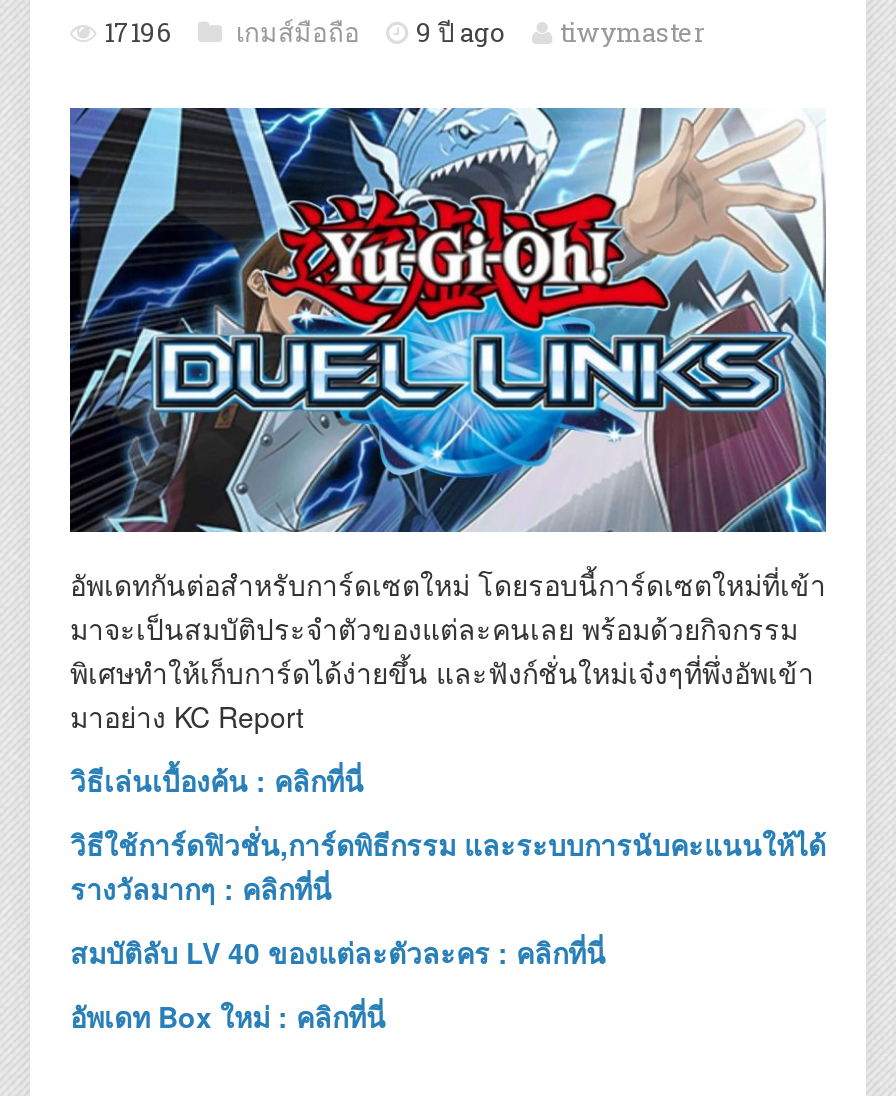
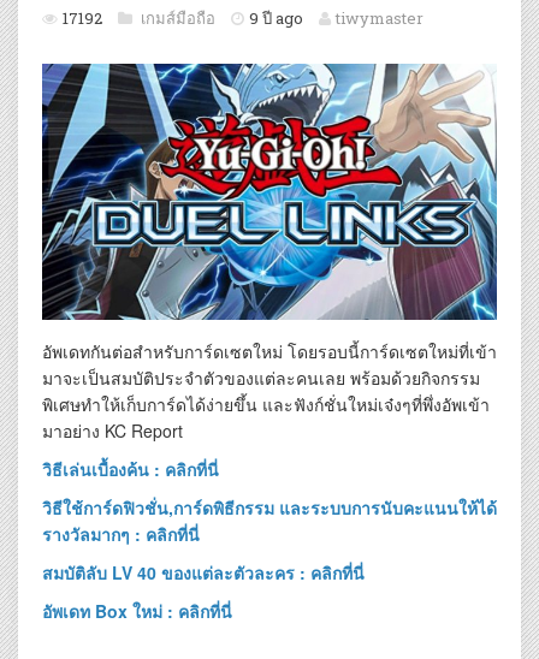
[104,13,172,49] 17196 -> [63,8,102,29] 17192

